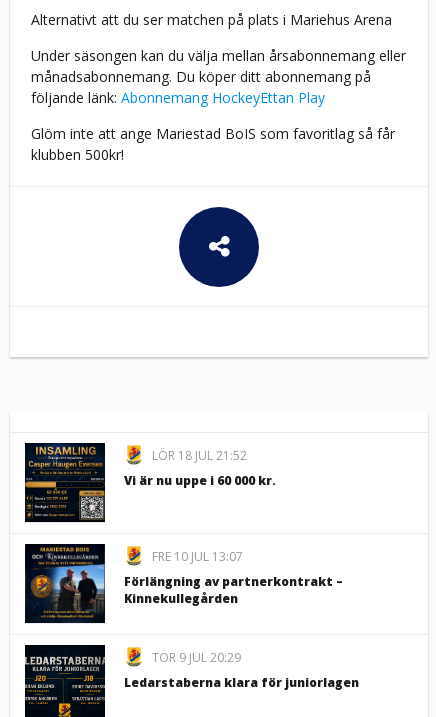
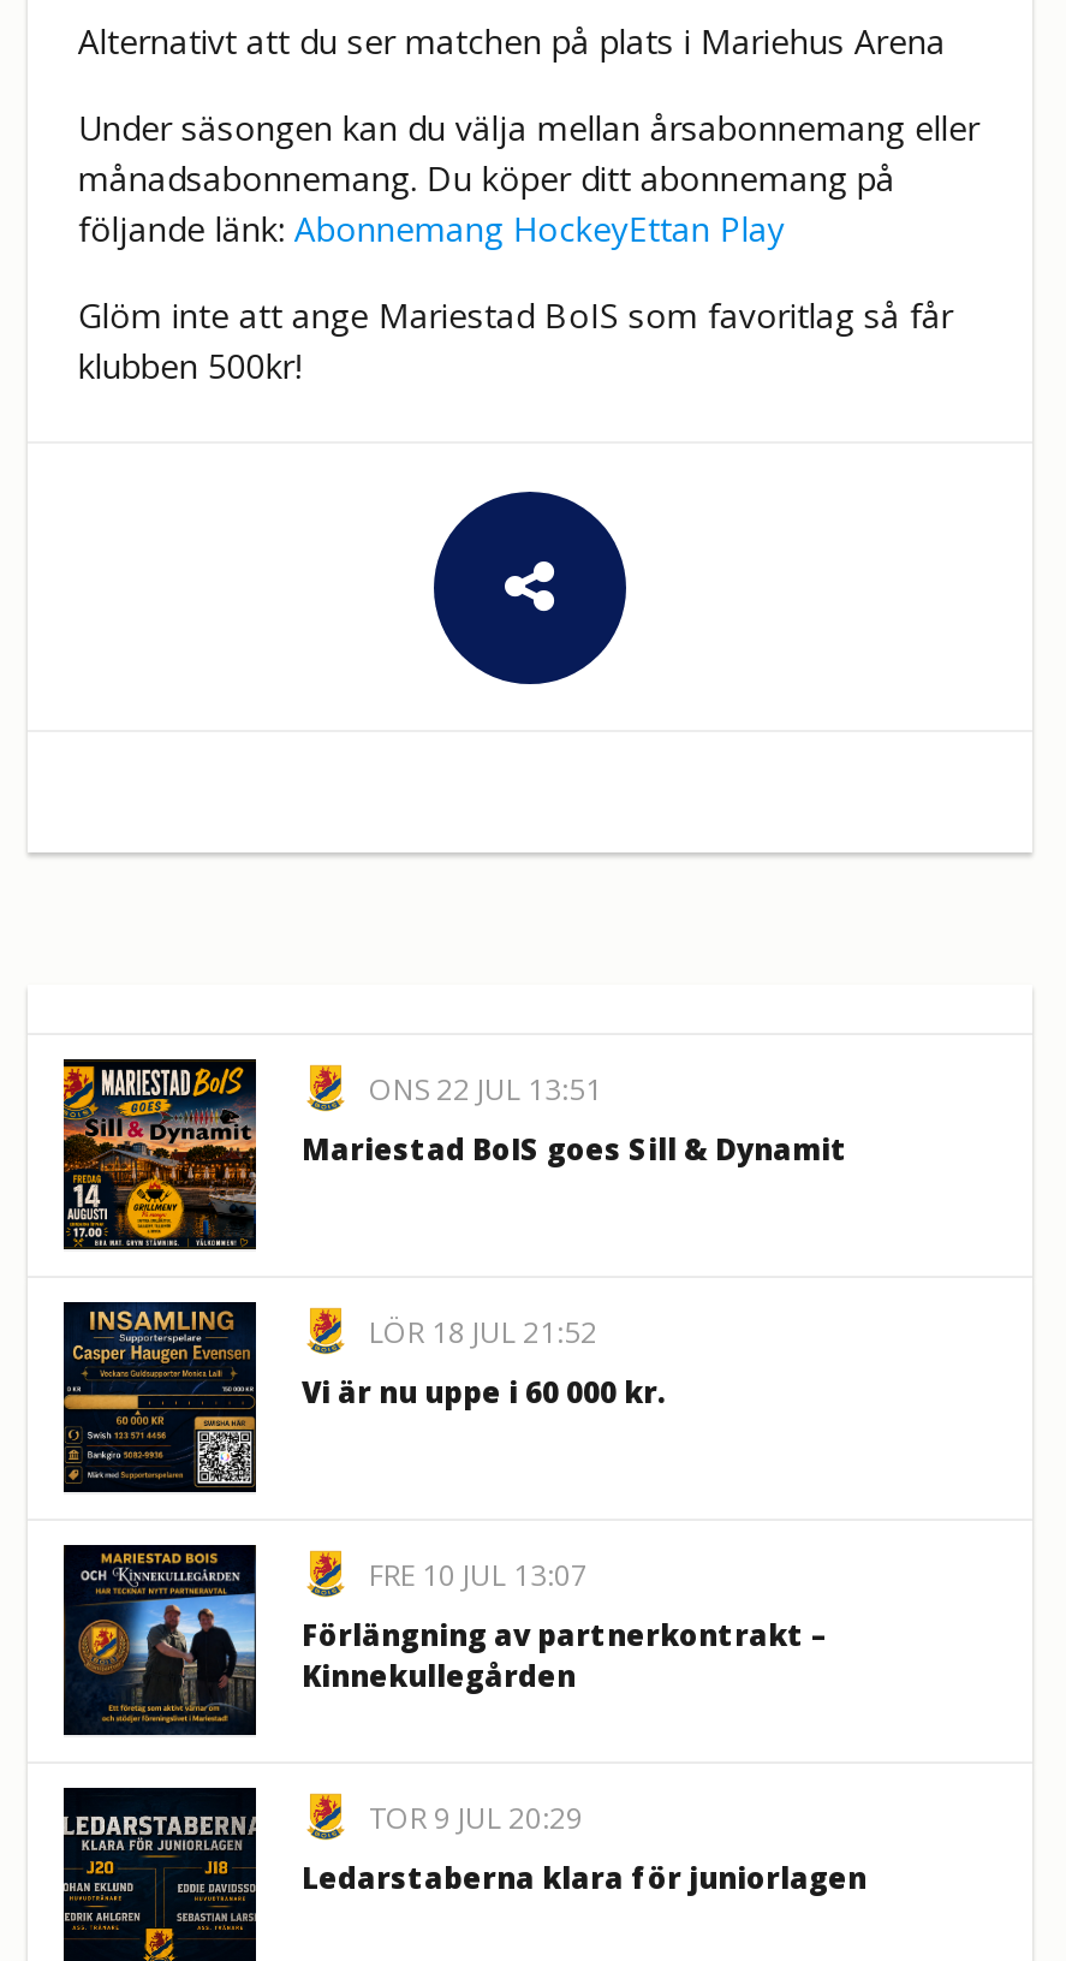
none -> [61,1059,847,1249] [image] | ONS 22 JUL 13:51 | Mariestad BoIS goes Sill & Dynamit

